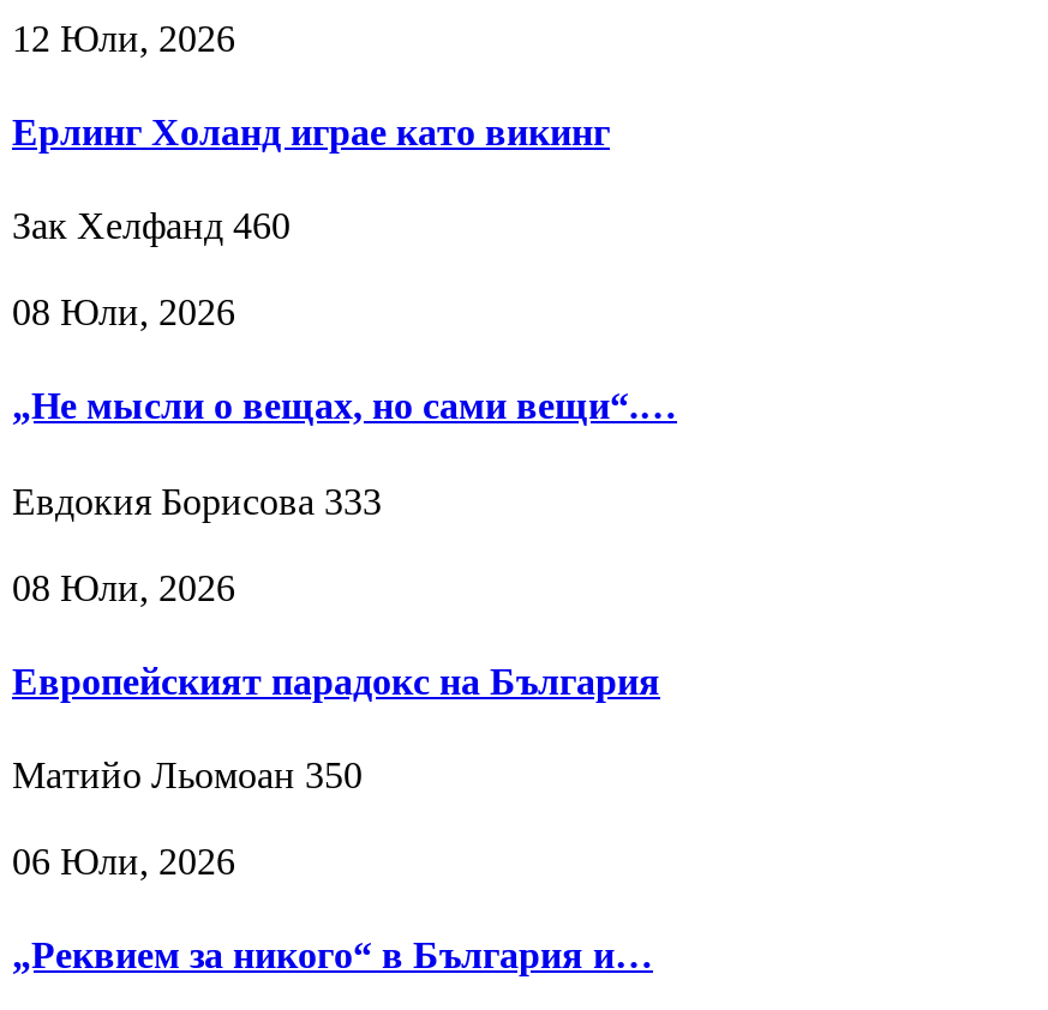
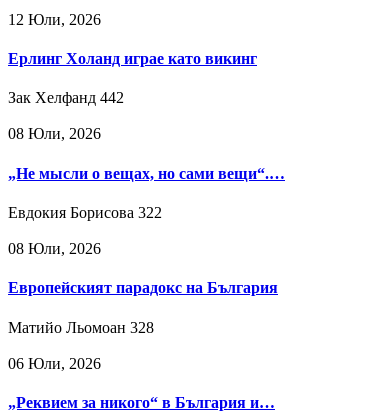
[12,205,291,246] Зак Хелфанд 460 -> [8,89,124,106] Зак Хелфанд 442
[12,480,382,521] Евдокия Борисова 333 -> [8,204,162,221] Евдокия Борисова 322
[12,755,363,795] Матийо Льомоан 350 -> [8,318,154,335] Матийо Льомоан 328

